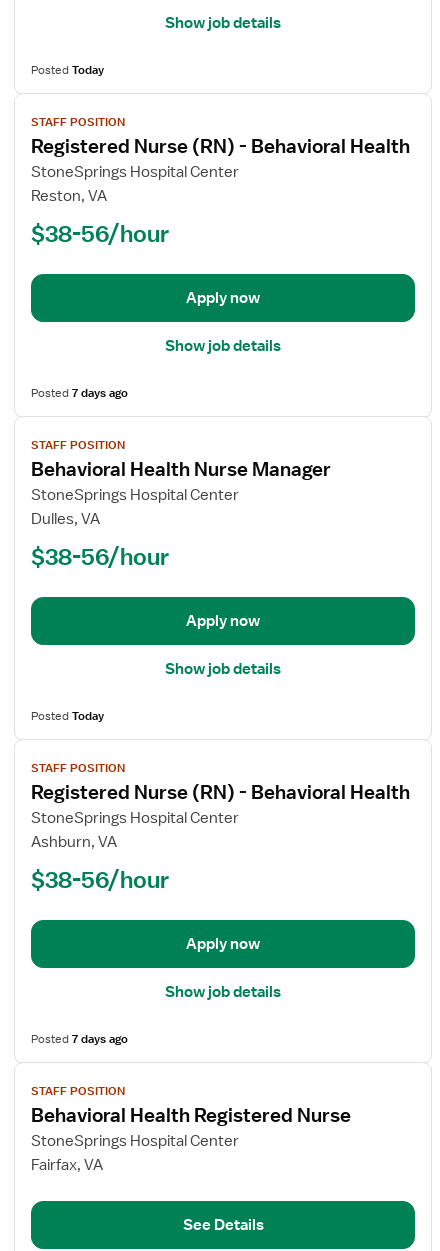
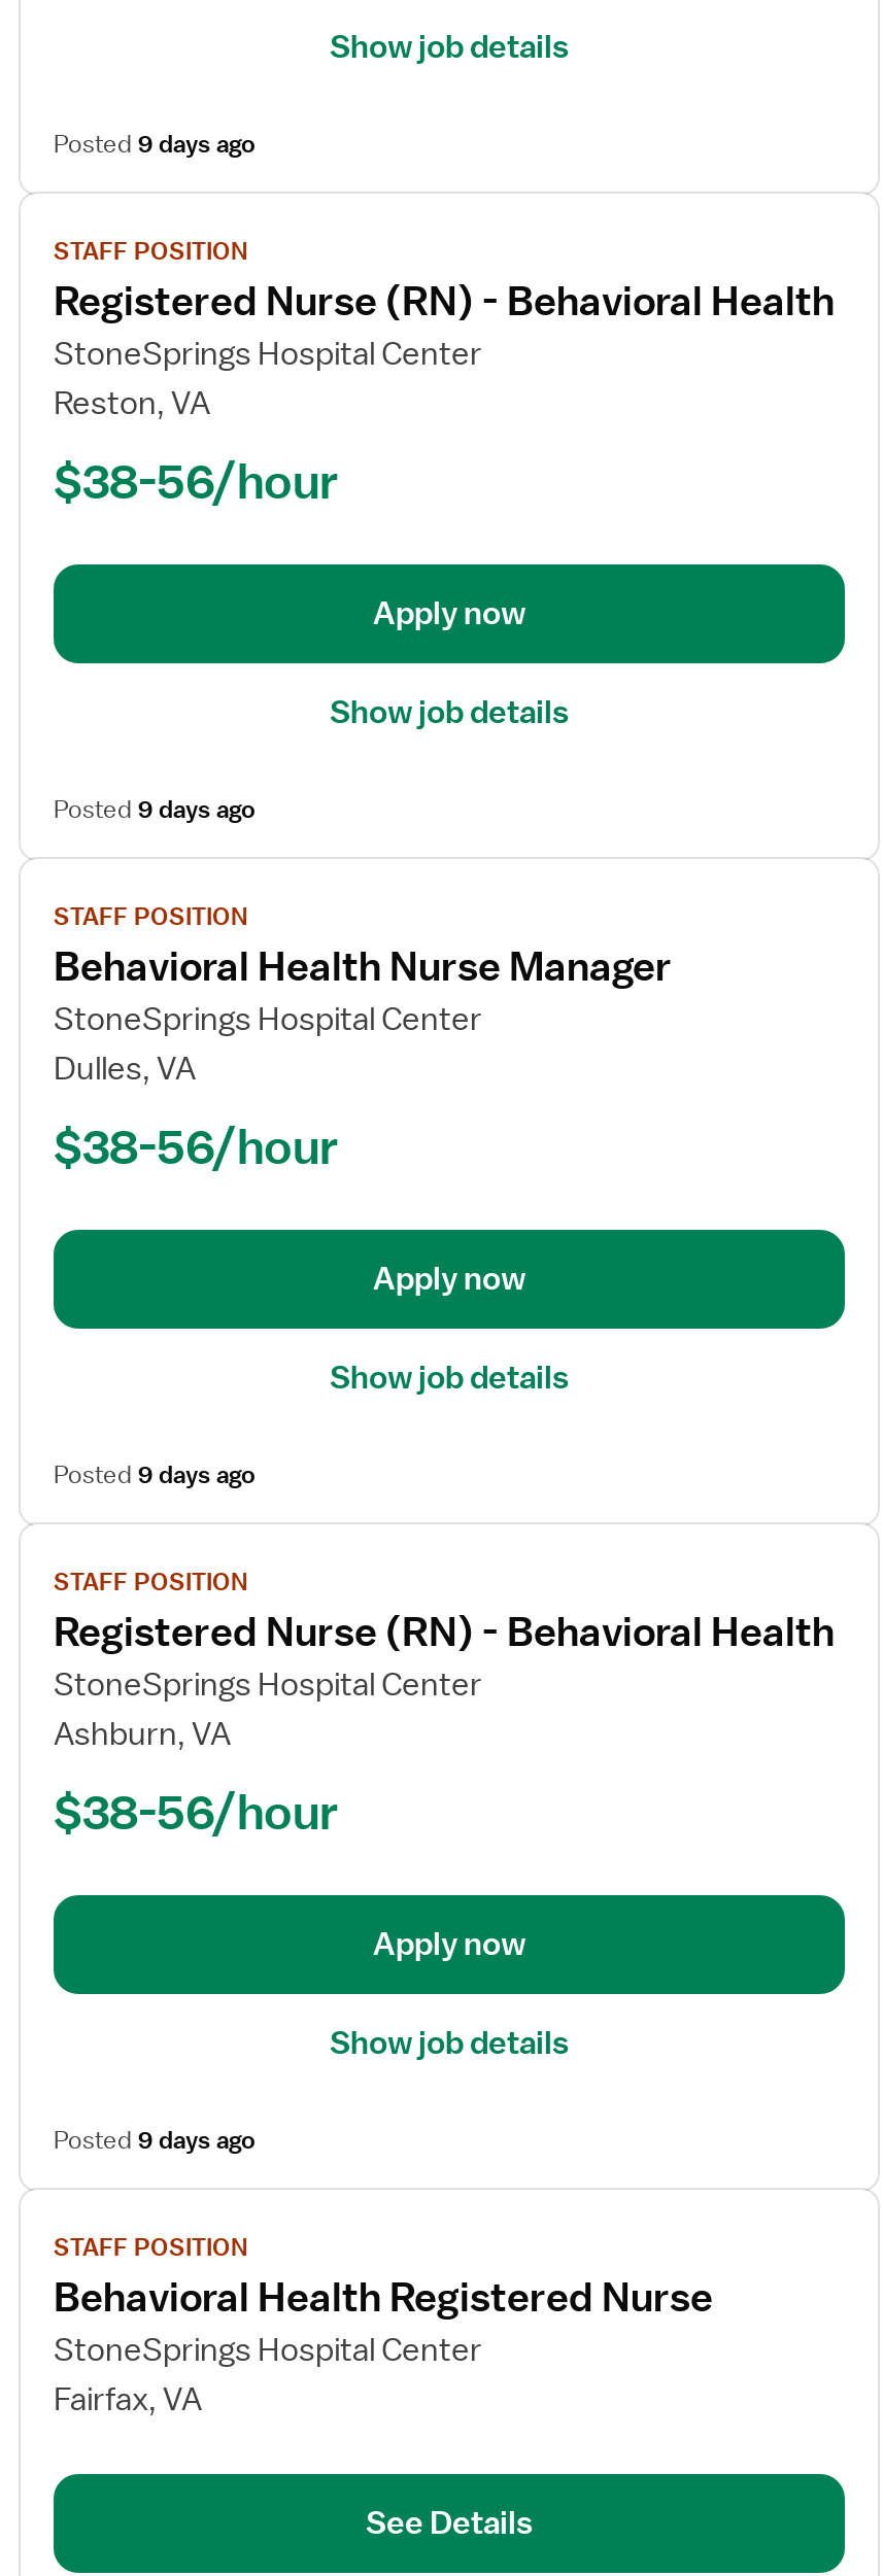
[31,62,104,78] Posted Today -> [54,128,256,161] Posted 9 days ago
[31,385,128,401] Posted 7 days ago -> [54,793,256,826] Posted 9 days ago
[31,708,104,724] Posted Today -> [54,1458,256,1491] Posted 9 days ago
[31,1031,128,1047] Posted 7 days ago -> [54,2124,256,2157] Posted 9 days ago

